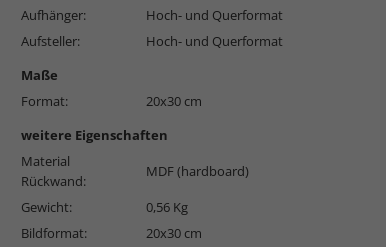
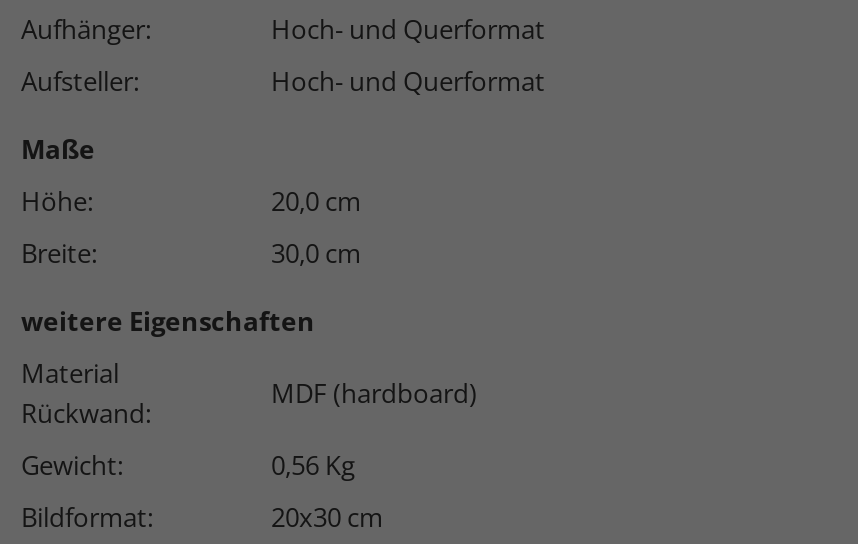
[21,92,202,110] Format: | 20x30 cm -> [21,183,361,271] Höhe: | 20,0 cm | Breite: | 30,0 cm

